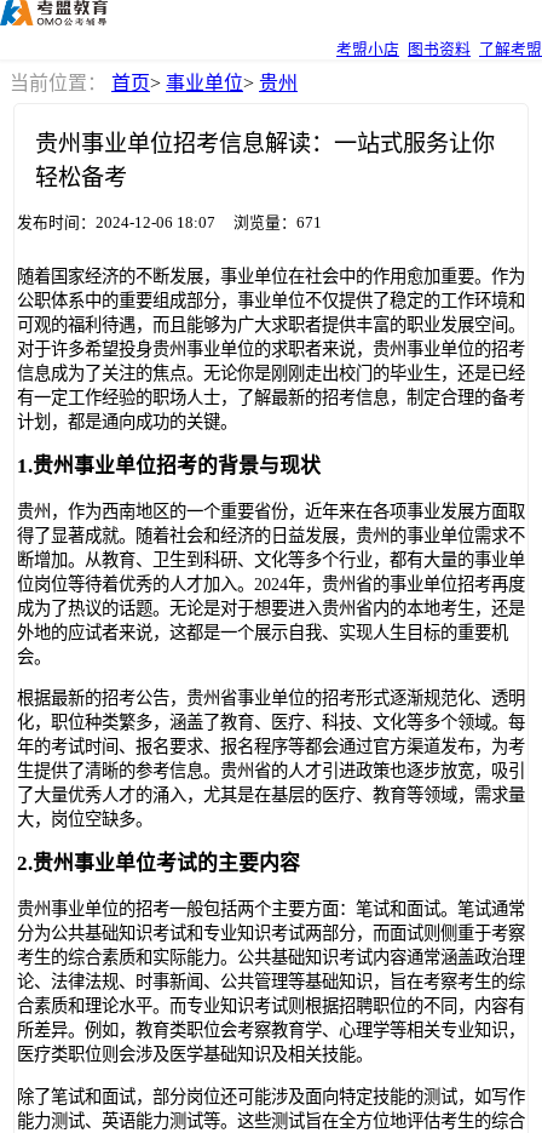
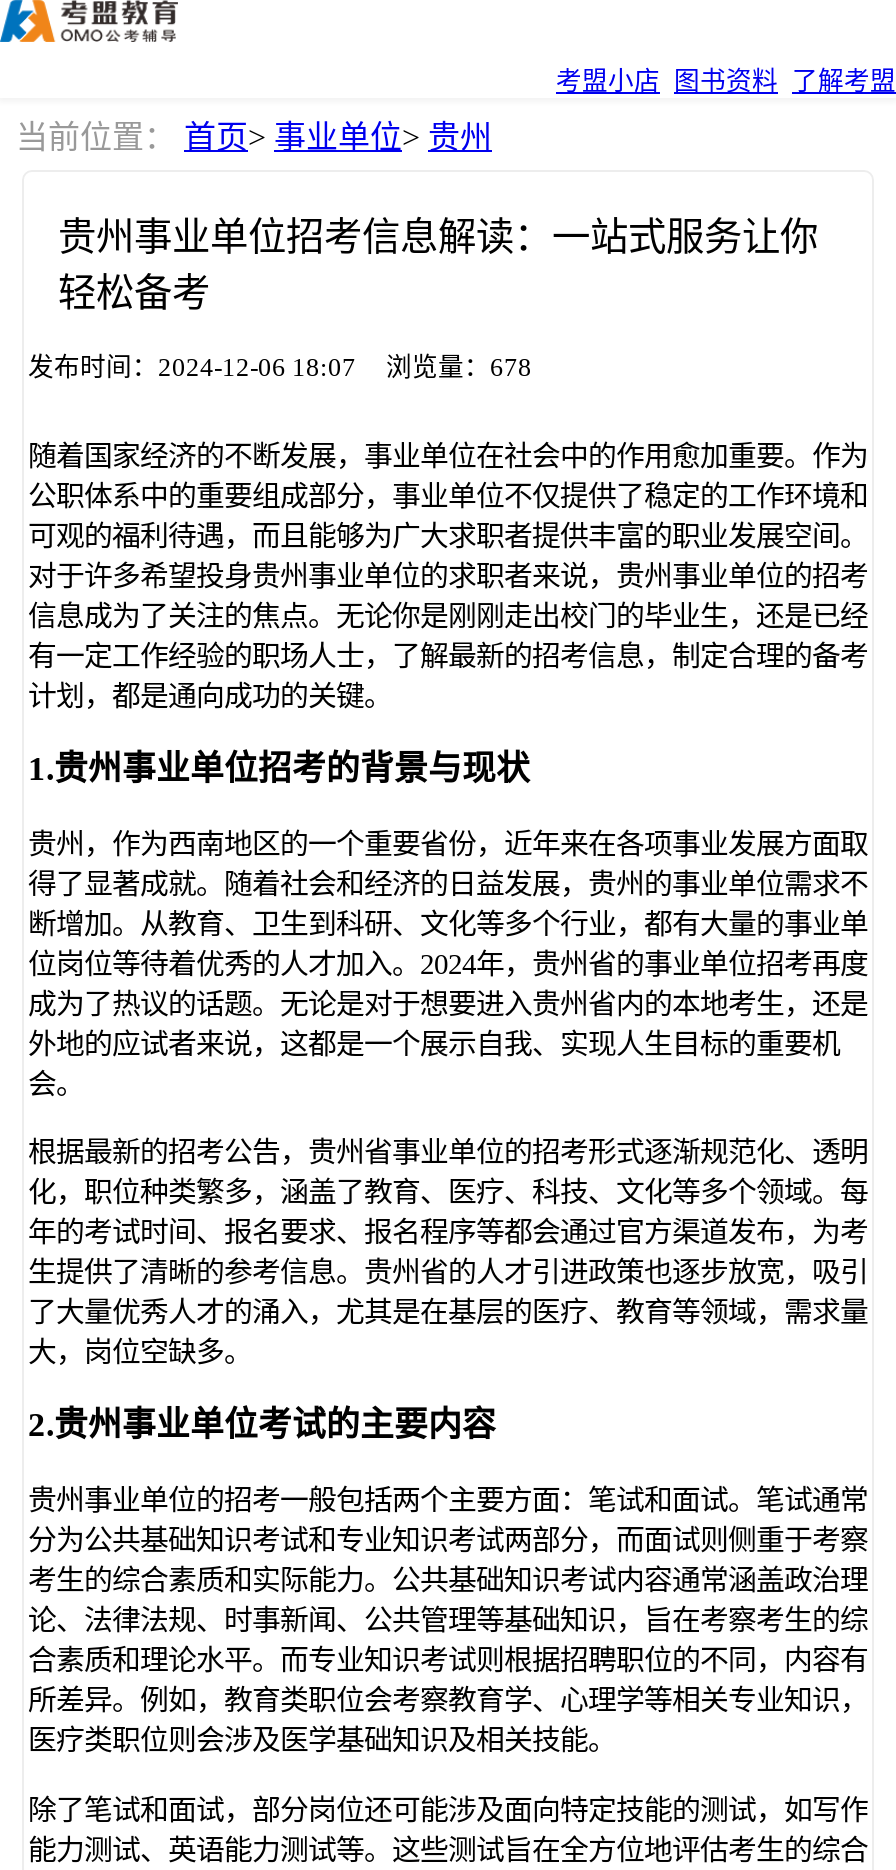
[17,214,322,231] 发布时间：2024-12-06 18:07 浏览量：671 -> [28,354,532,382] 发布时间：2024-12-06 18:07 浏览量：678

